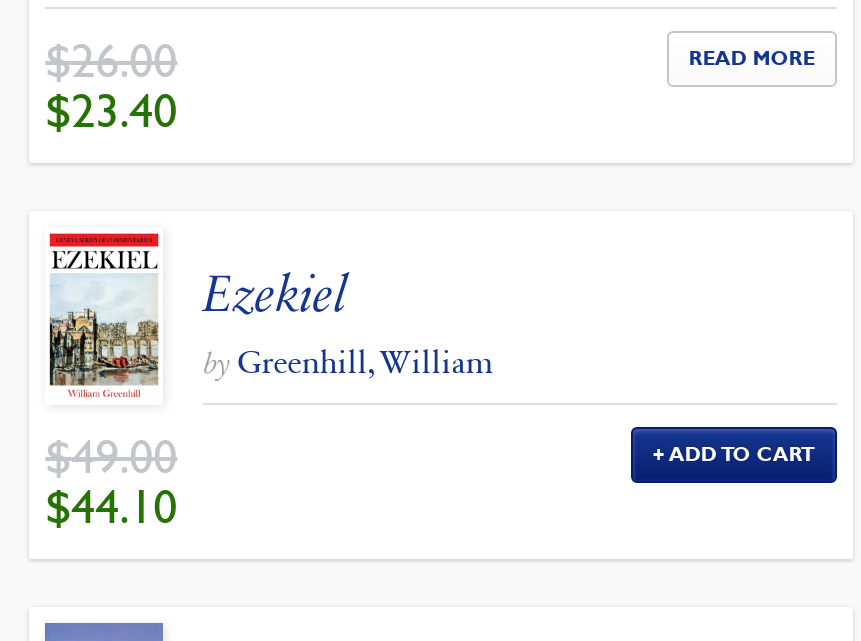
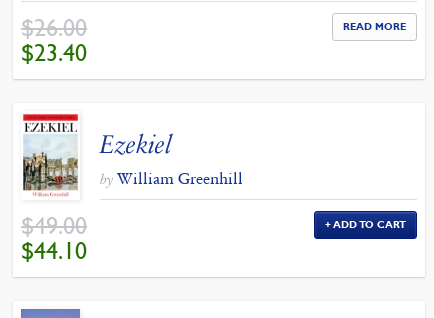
[204,343,494,381] by Greenhill, William -> [100,169,243,188] by William Greenhill

